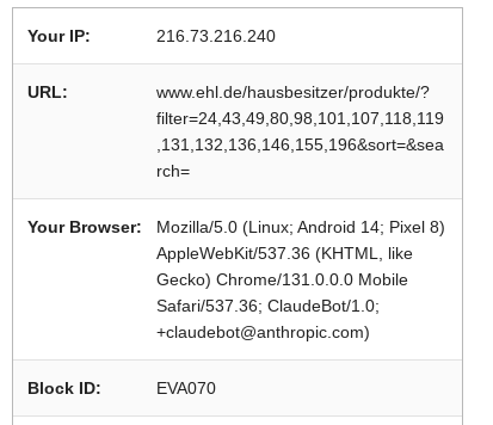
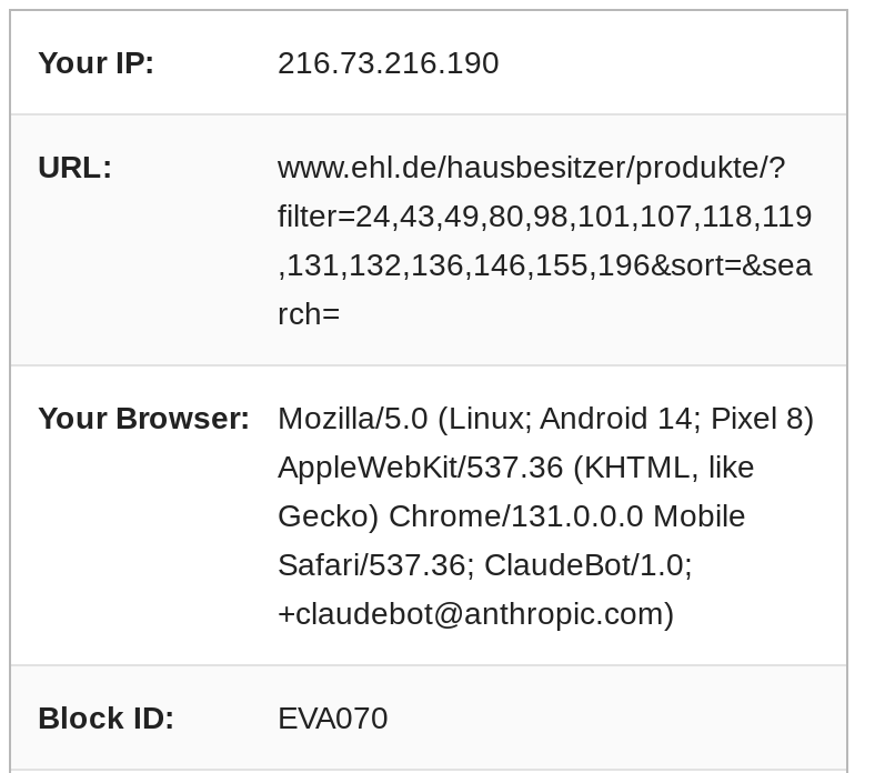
[156,26,276,45] 216.73.216.240 -> [278,44,500,80] 216.73.216.190

